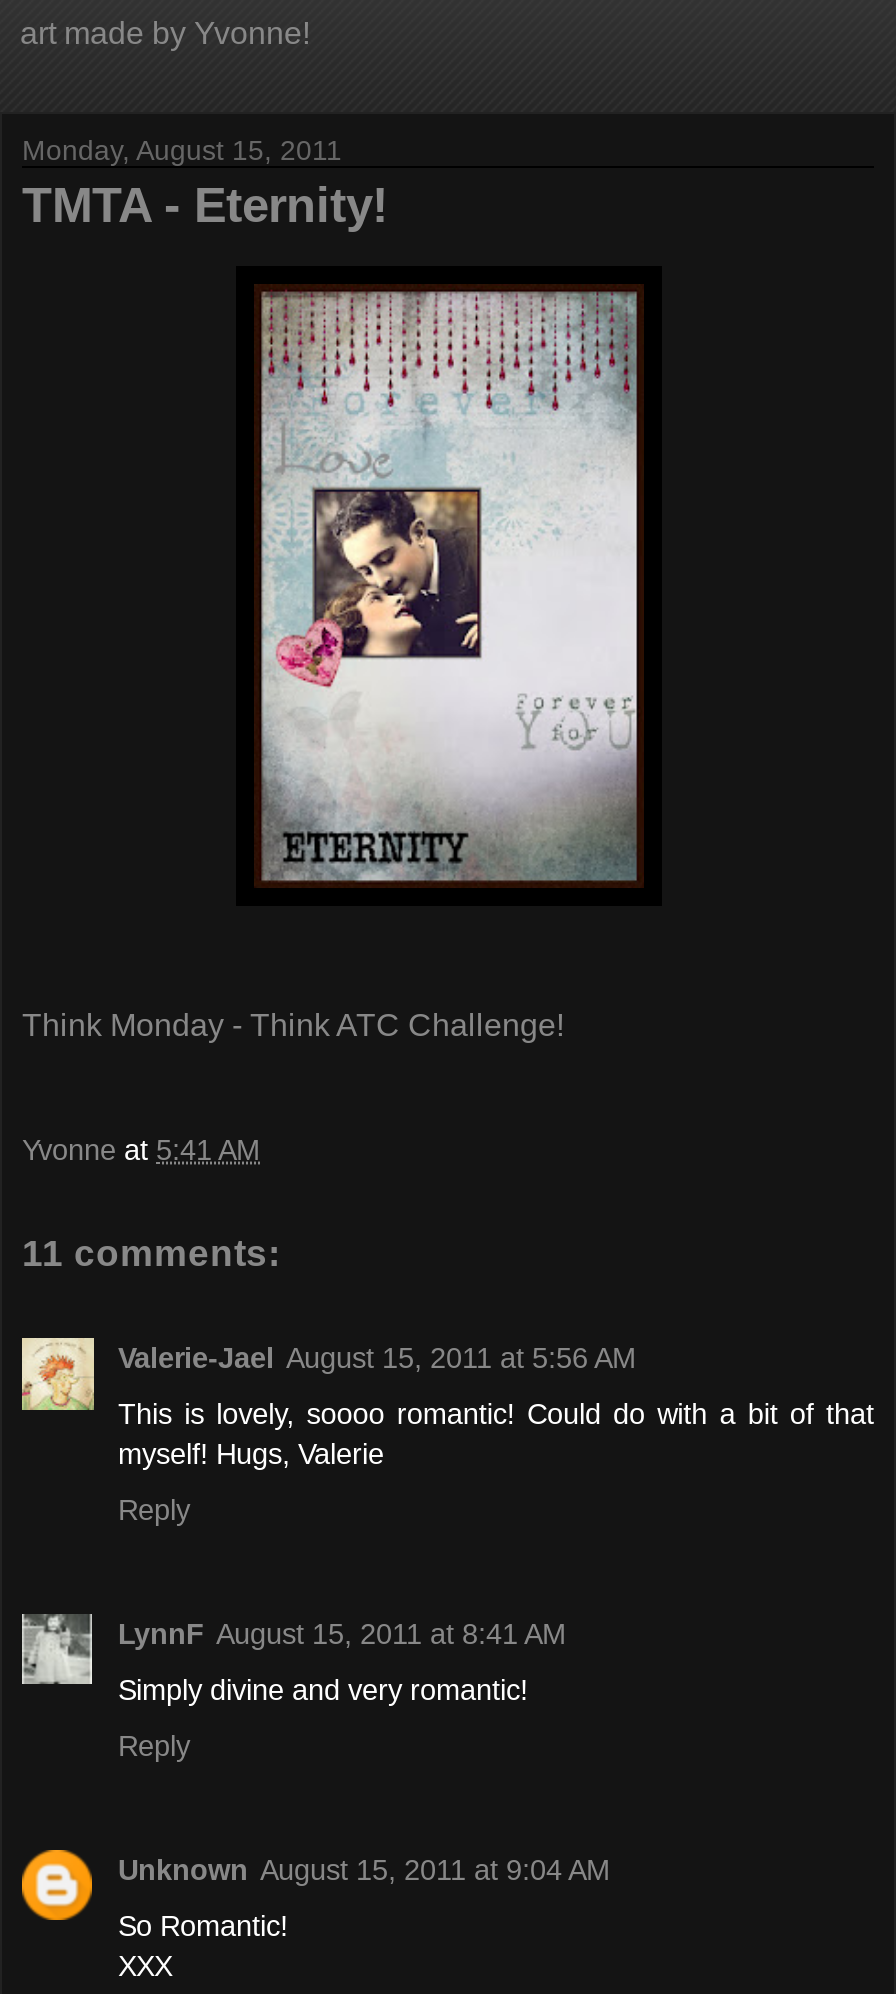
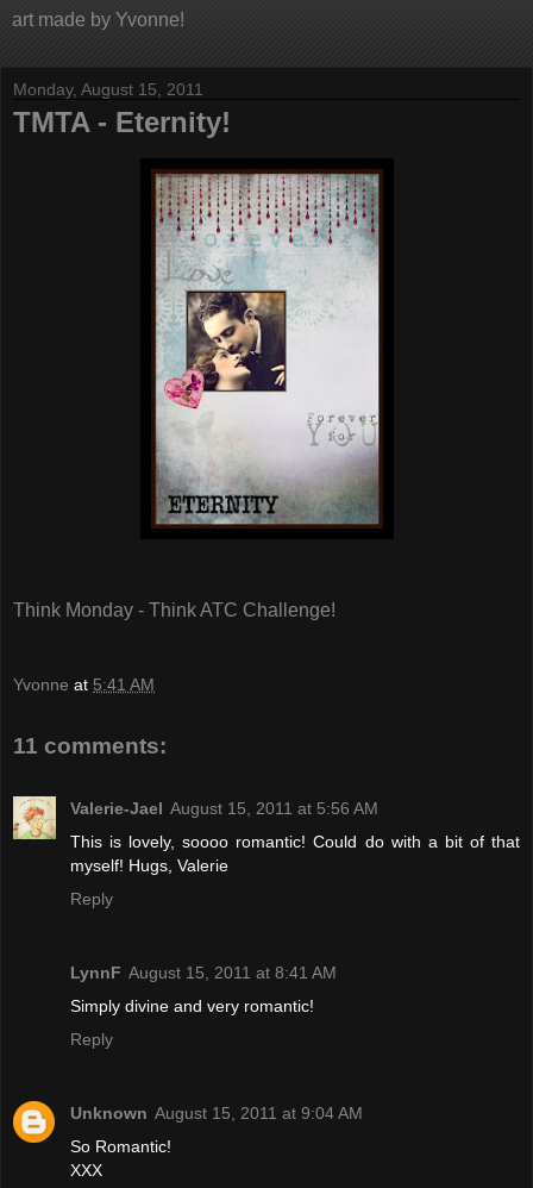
[20,1612,94,1686] [image] -> none

